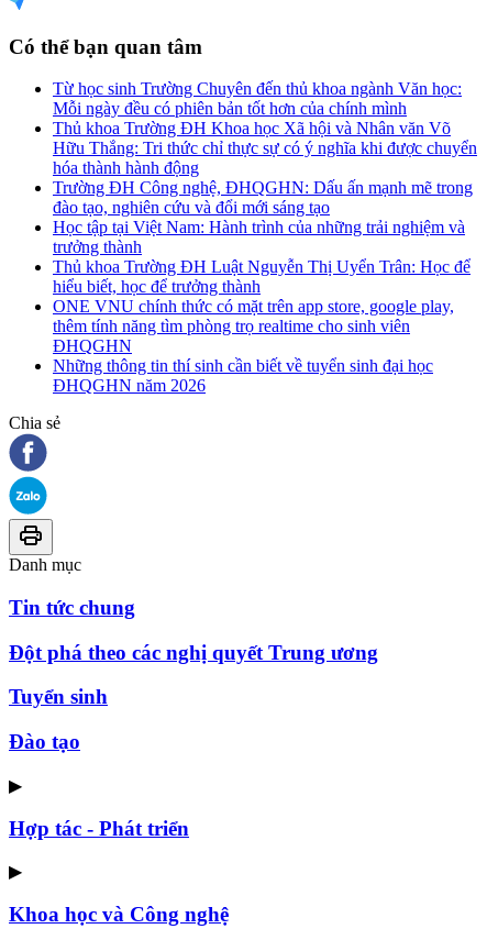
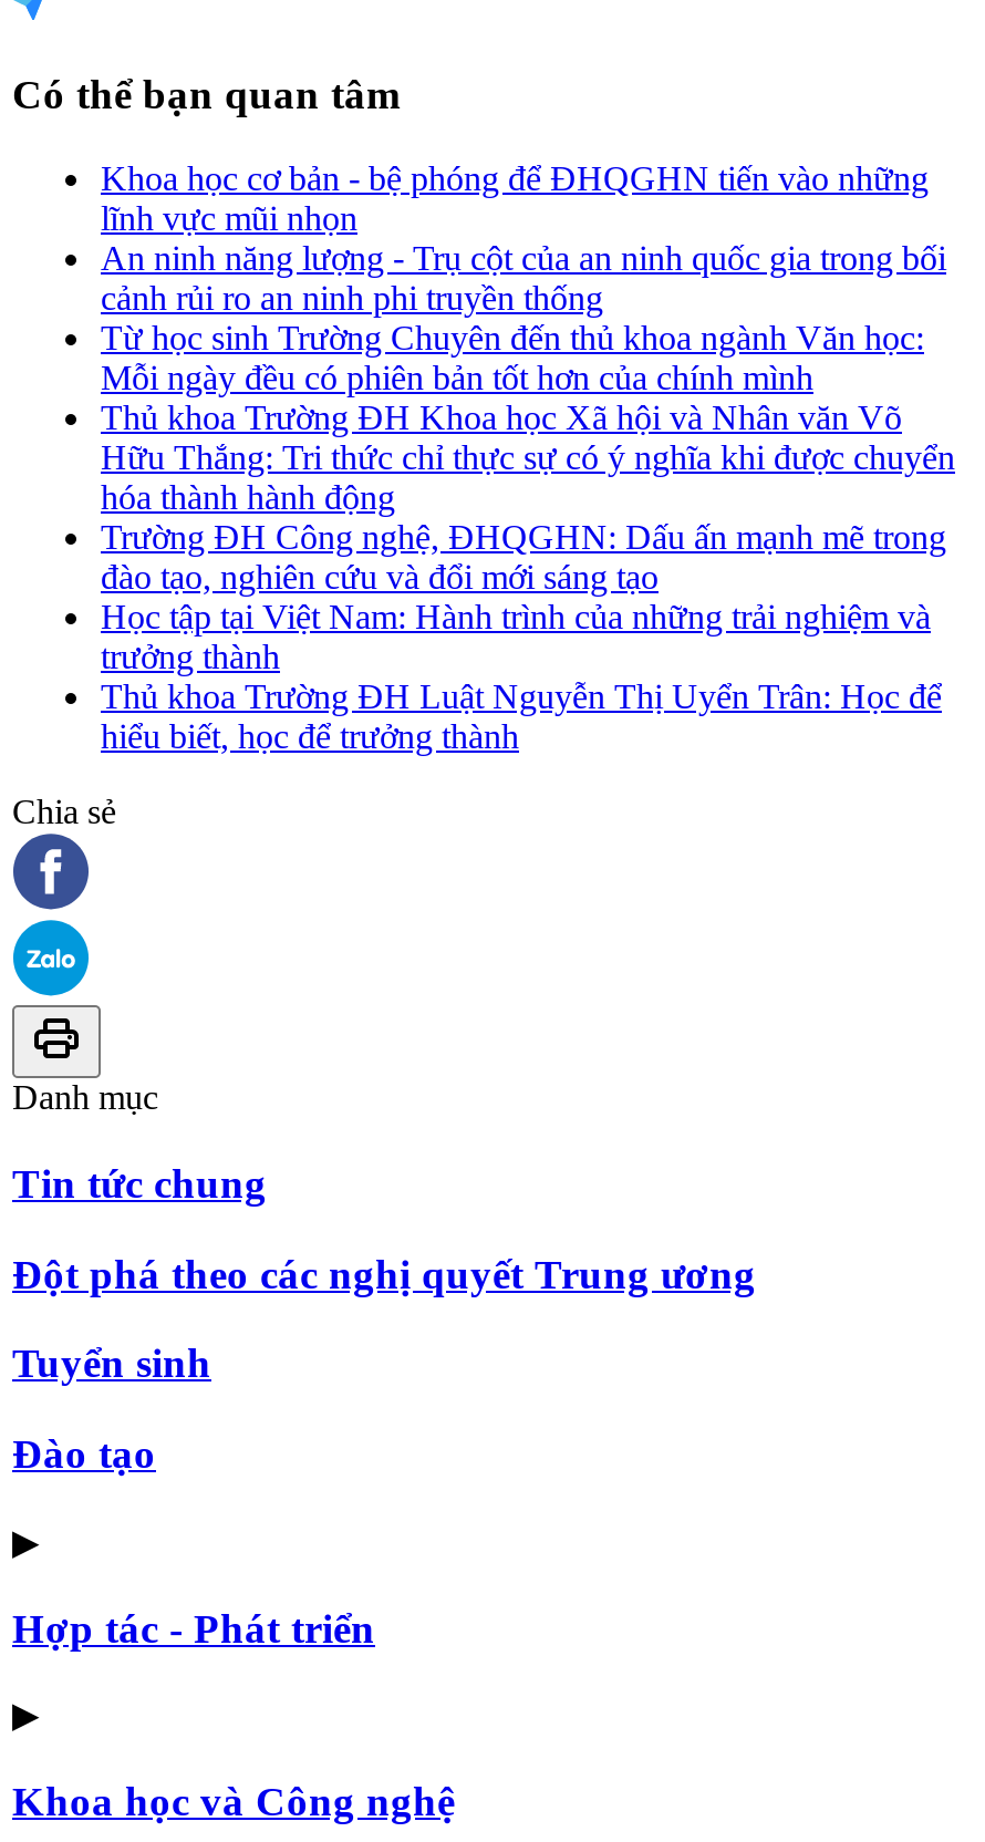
none -> [101,160,946,317] Khoa học cơ bản - bệ phóng để ĐHQGHN tiến vào những | lĩnh vực mũi nhọn | An ninh năng lượng - Trụ cột của an ninh quốc gia trong bối | cảnh rủi ro an ninh phi truyền thống
moved [53,79,477,296] -> [101,319,955,755]: Từ học sinh Trường Chuyên đến thủ khoa ngành Văn học: | Mỗi ngày đều có phiên bản tốt hơn của chính mình | Thủ khoa Trường ĐH Khoa học Xã hội và Nhân văn Võ | ... | Thủ khoa Trường ĐH Luật Nguyễn Thị Uyển Trân: Học để | hiểu biết, học để trưởng thành
[53,297,454,395] ONE VNU chính thức có mặt trên app store, google play, | thêm tính năng tìm phòng trọ realtime cho sinh viên | ĐHQGHN | Những thông tin thí sinh cần biết về tuyển sinh đại học | ĐHQGHN năm 2026 -> none

